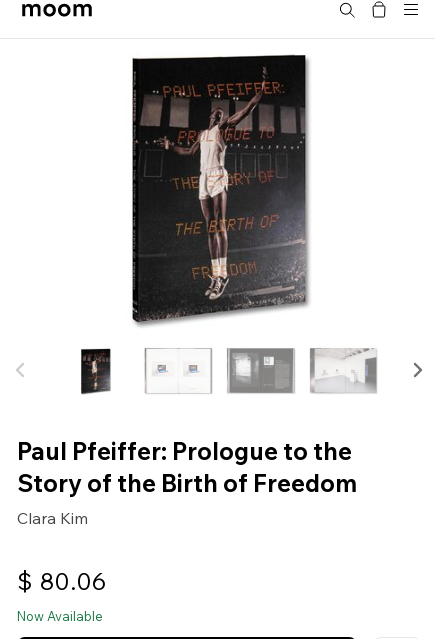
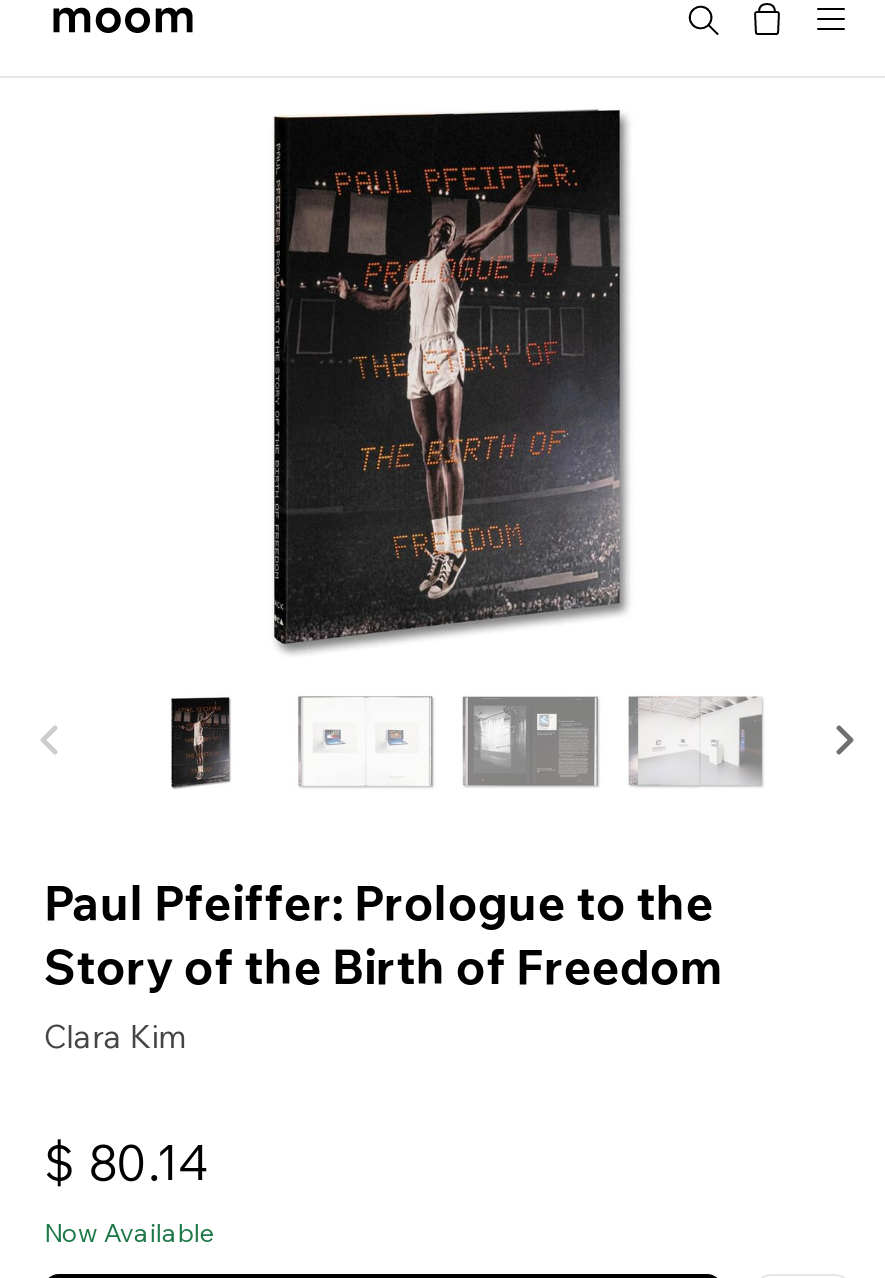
[17,565,106,595] $ 80.06 -> [44,1131,208,1191] $ 80.14

